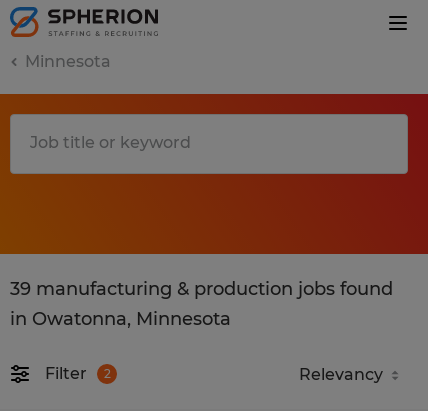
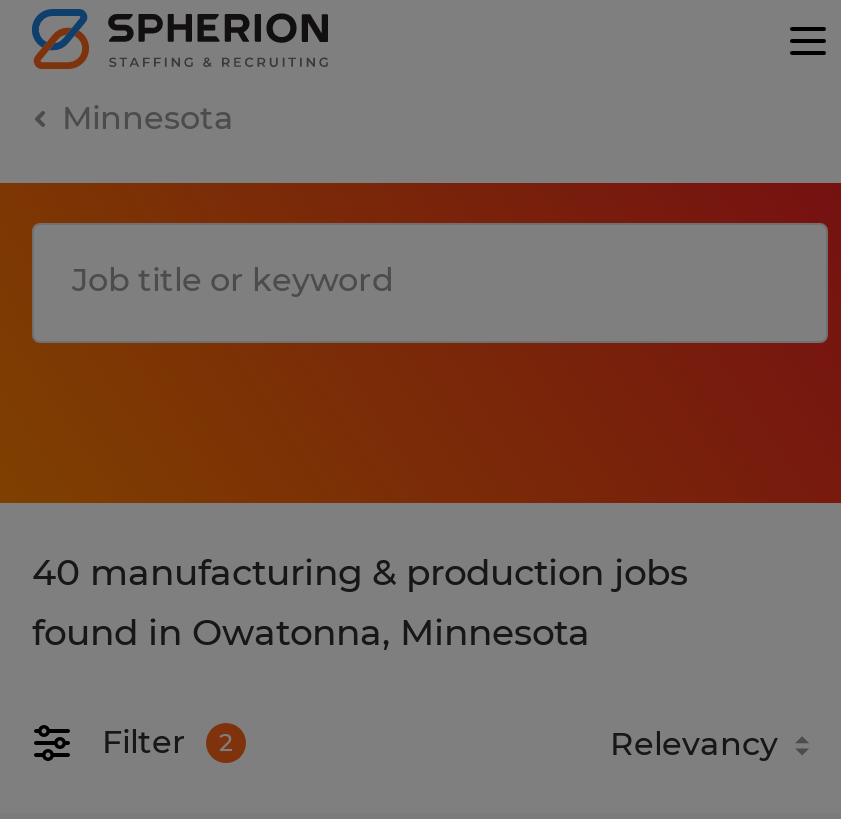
[10,278,393,330] 39 manufacturing & production jobs found | in Owatonna, Minnesota -> [32,551,688,655] 40 manufacturing & production jobs | found in Owatonna, Minnesota

